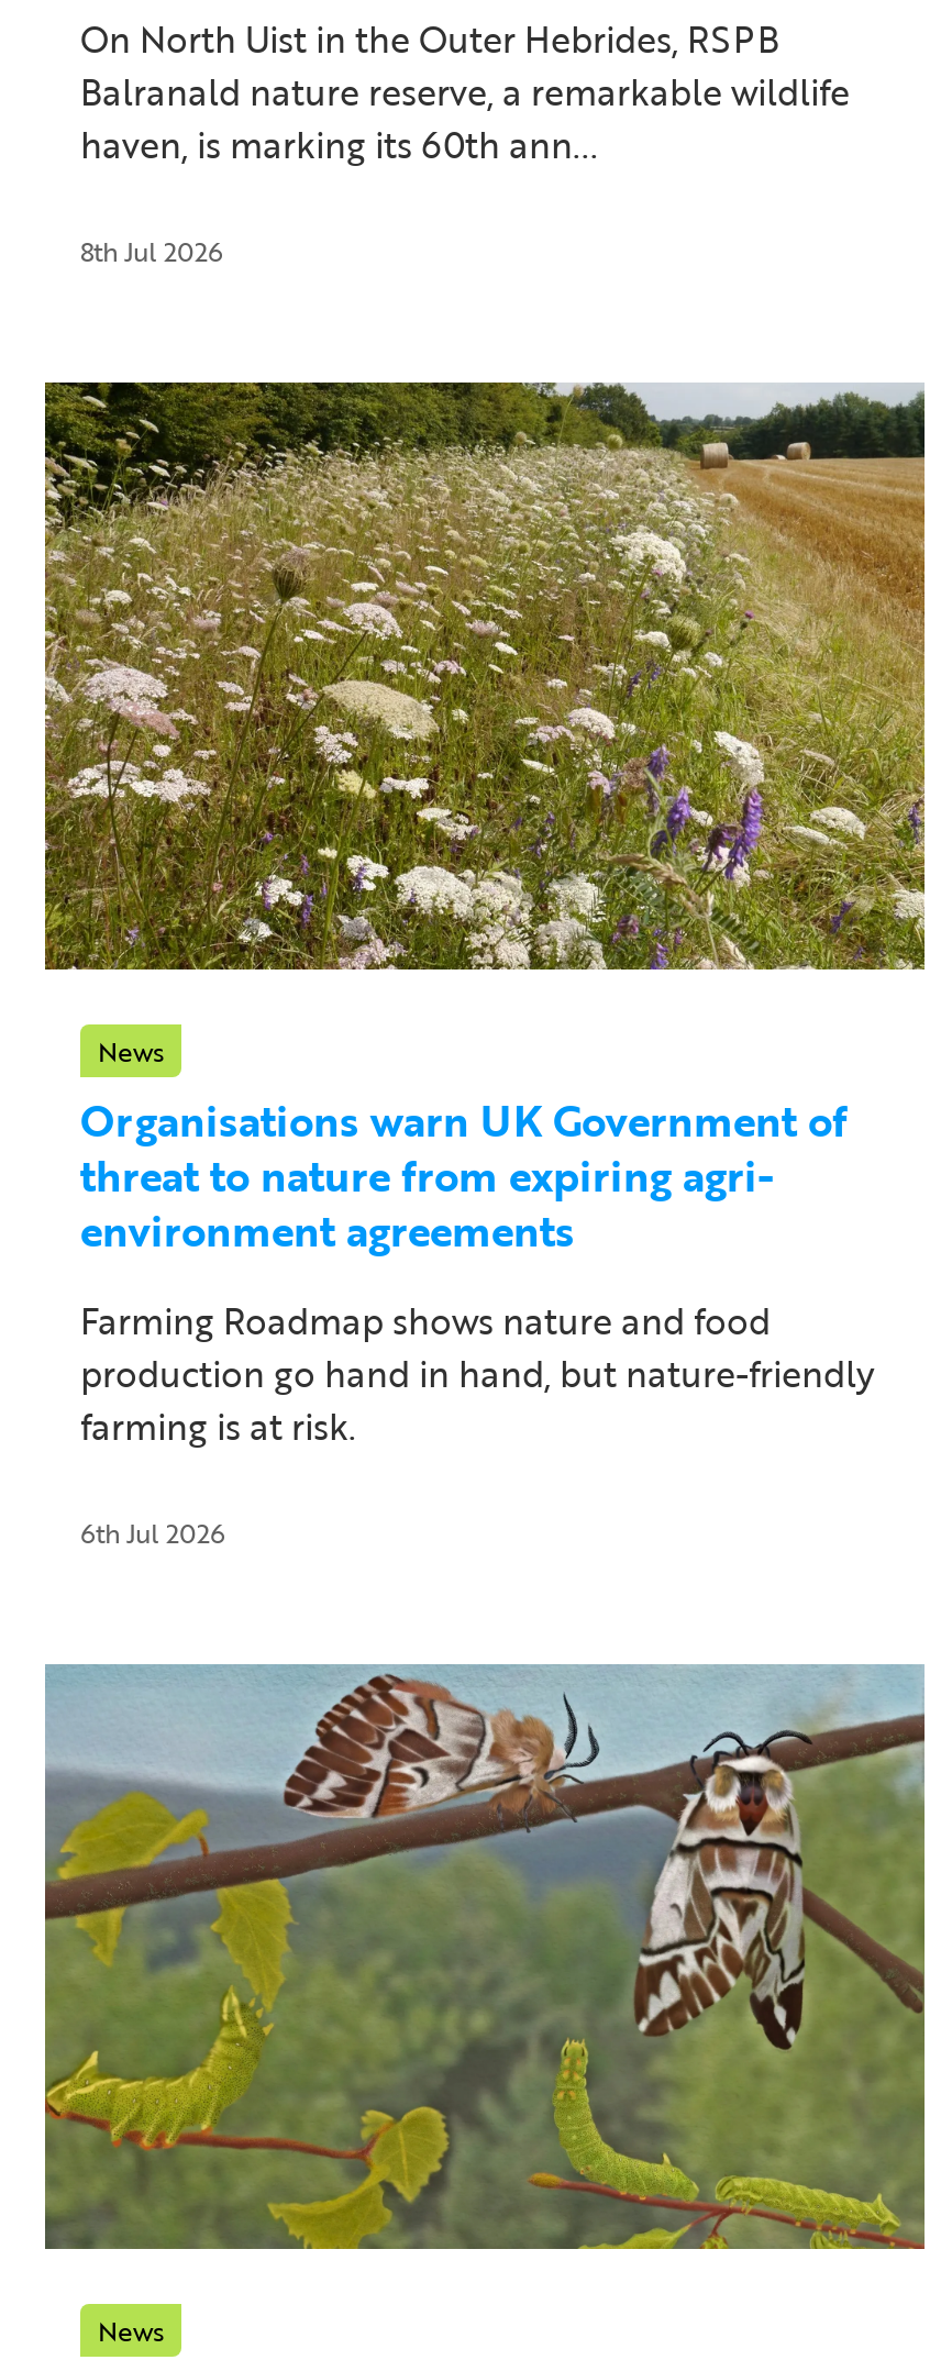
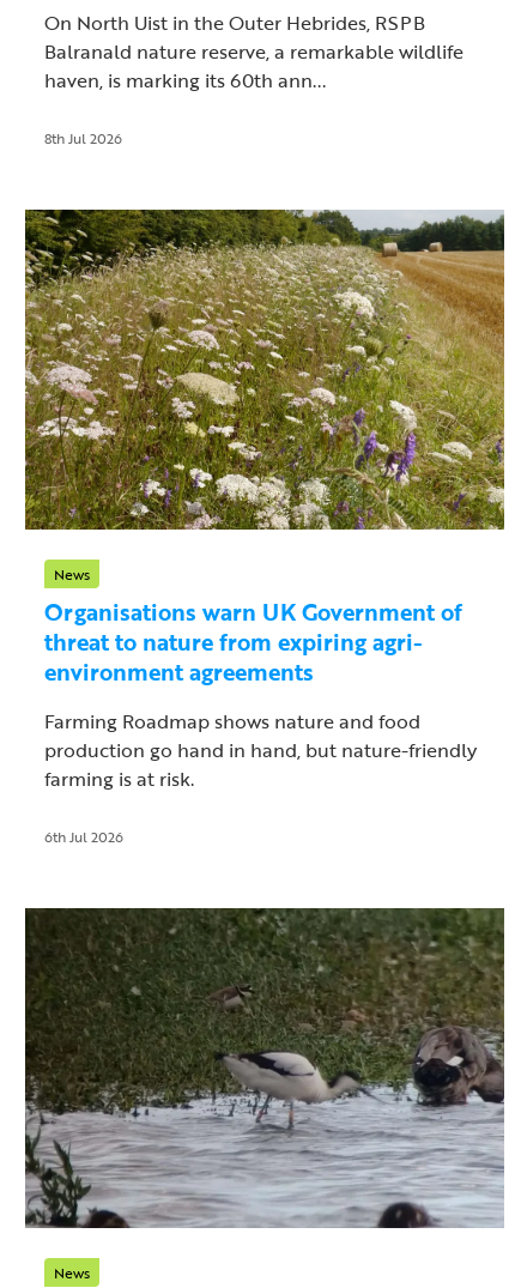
[43,1663,925,2252] [image] -> [24,907,504,1229] [image]

